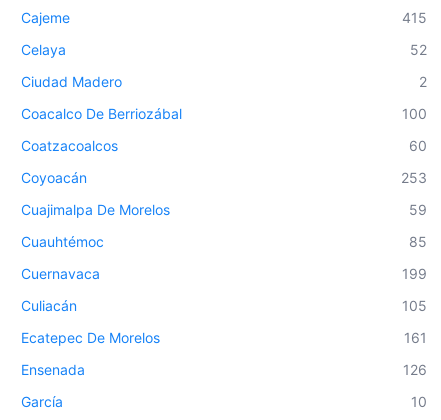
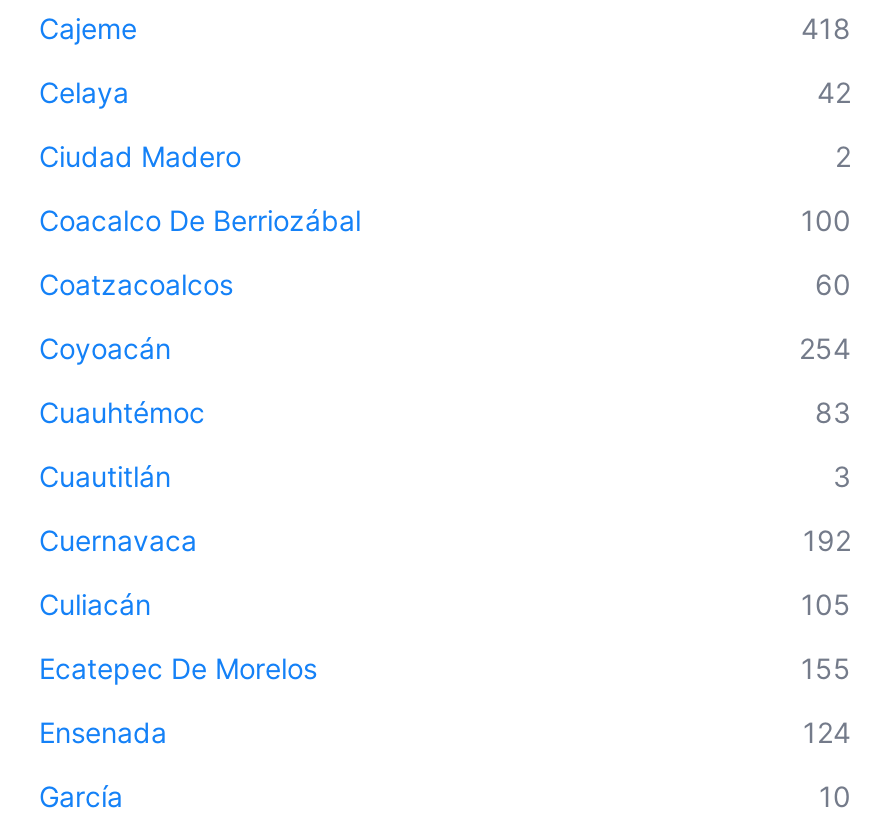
[402,9,427,26] 415 -> [801,10,851,44] 418
[410,41,427,58] 52 -> [817,74,851,108] 42
[21,169,427,218] 253 | Cuajimalpa De Morelos | 59 -> [799,330,851,364] 254
moved [21,233,104,250] -> [39,394,205,428]: Cuauhtémoc
[409,233,427,250] 85 -> [39,394,851,492] 83 | Cuautitlán | 3
[402,265,427,282] 199 -> [803,522,851,556] 192
[404,329,427,346] 161 -> [801,650,851,684] 155
[403,361,427,378] 126 -> [803,714,851,748] 124

